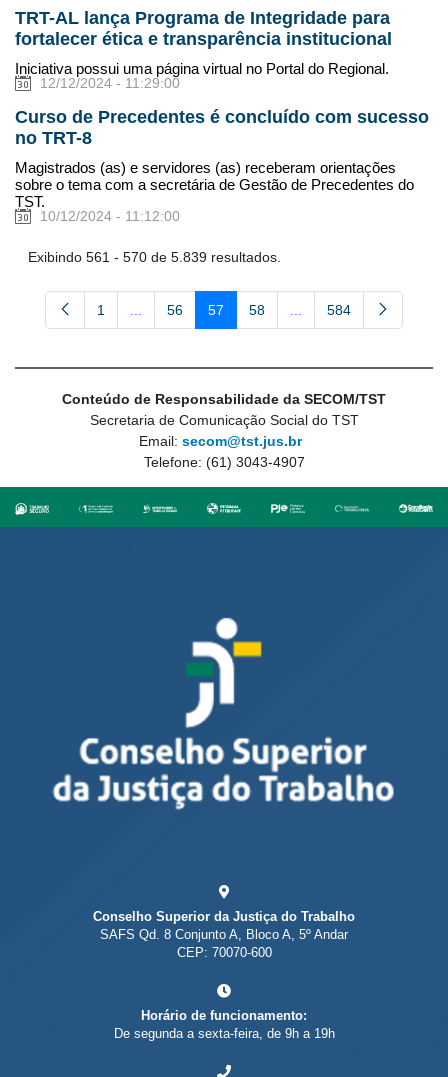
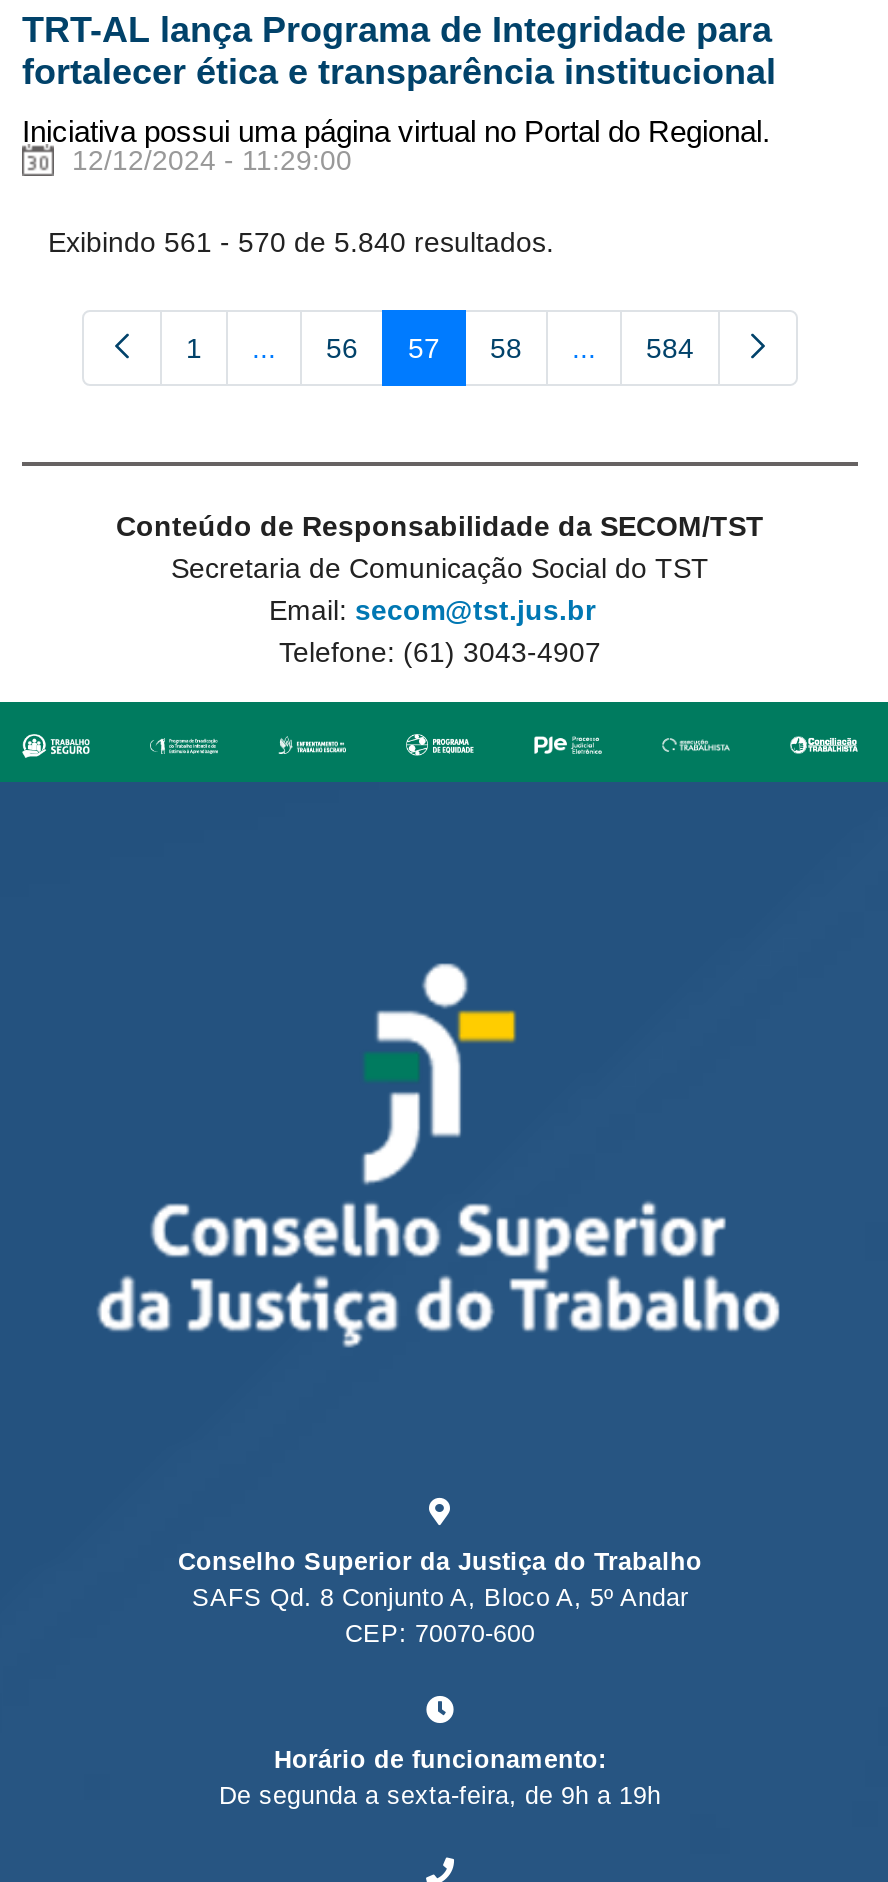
[15,107,429,265] Curso de Precedentes é concluído com sucesso | no TRT-8 | Magistrados (as) e servidores (as) receberam orientações | sobre o tema com a secretária de Gestão de Precedentes do | TST. | 10/12/2024 - 11:12:00 | Exibindo 561 - 570 de 5.839 resultados. -> [48,226,554,258] Exibindo 561 - 570 de 5.840 resultados.

